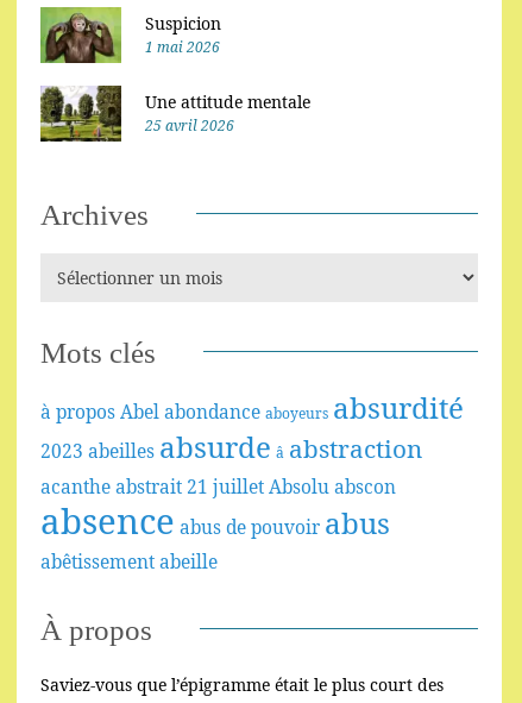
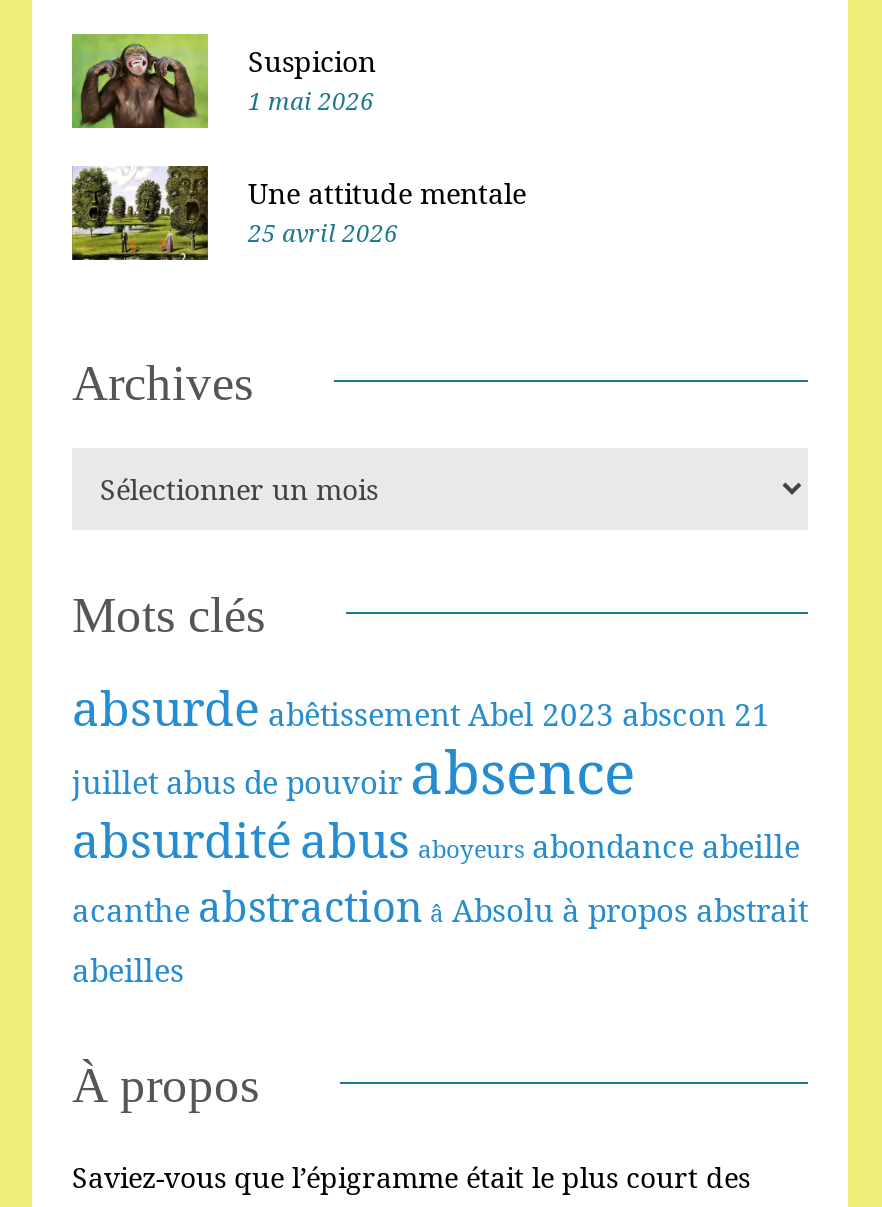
[40,388,464,575] à propos Abel abondance aboyeurs absurdité | 2023 abeilles absurde â abstraction | acanthe abstrait 21 juillet Absolu abscon | absence abus de pouvoir abus | abêtissement abeille -> [72,675,808,993] absurde abêtissement Abel 2023 abscon 21 | juillet abus de pouvoir absence | absurdité abus aboyeurs abondance abeille | acanthe abstraction â Absolu à propos abstrait | abeilles

